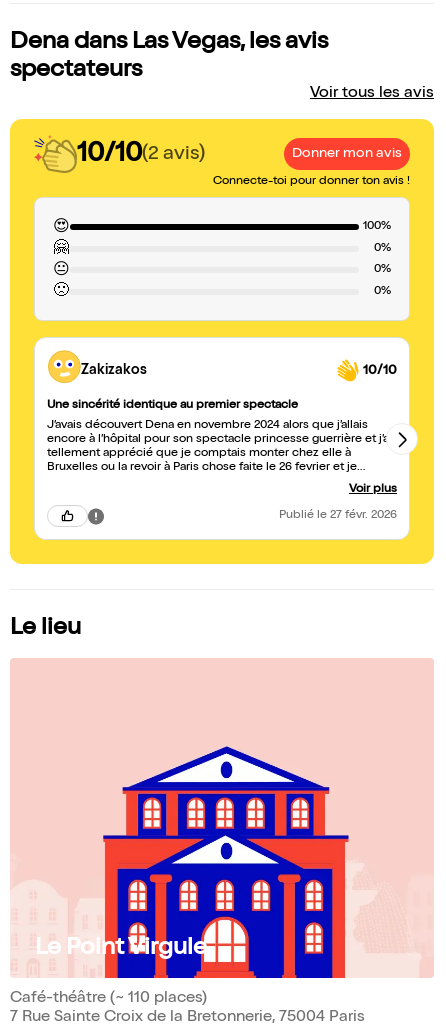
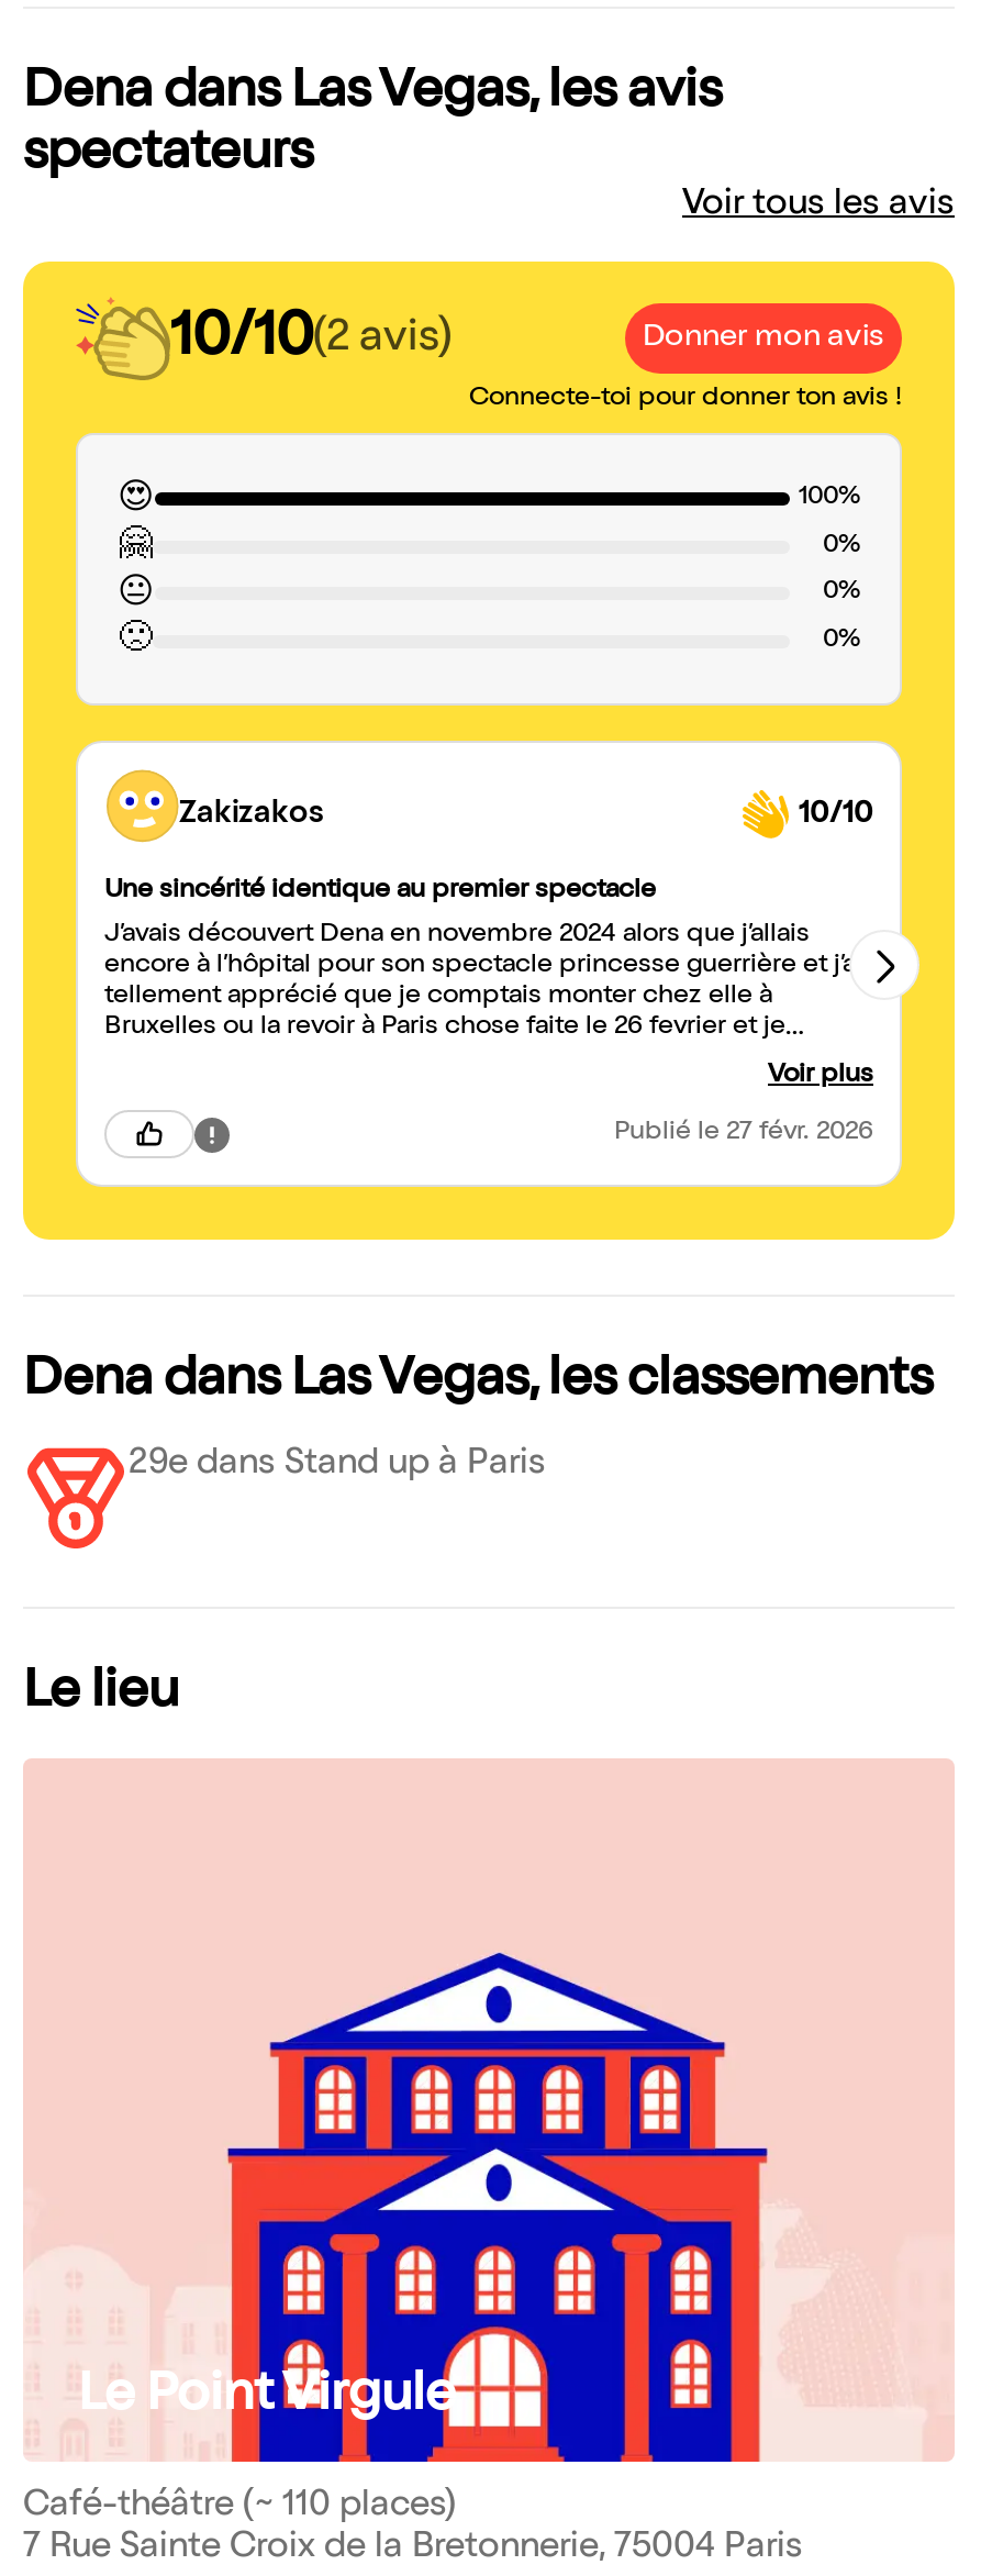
none -> [23,1357,933,1484] Dena dans Las Vegas, les classements | 29e dans Stand up à Paris

